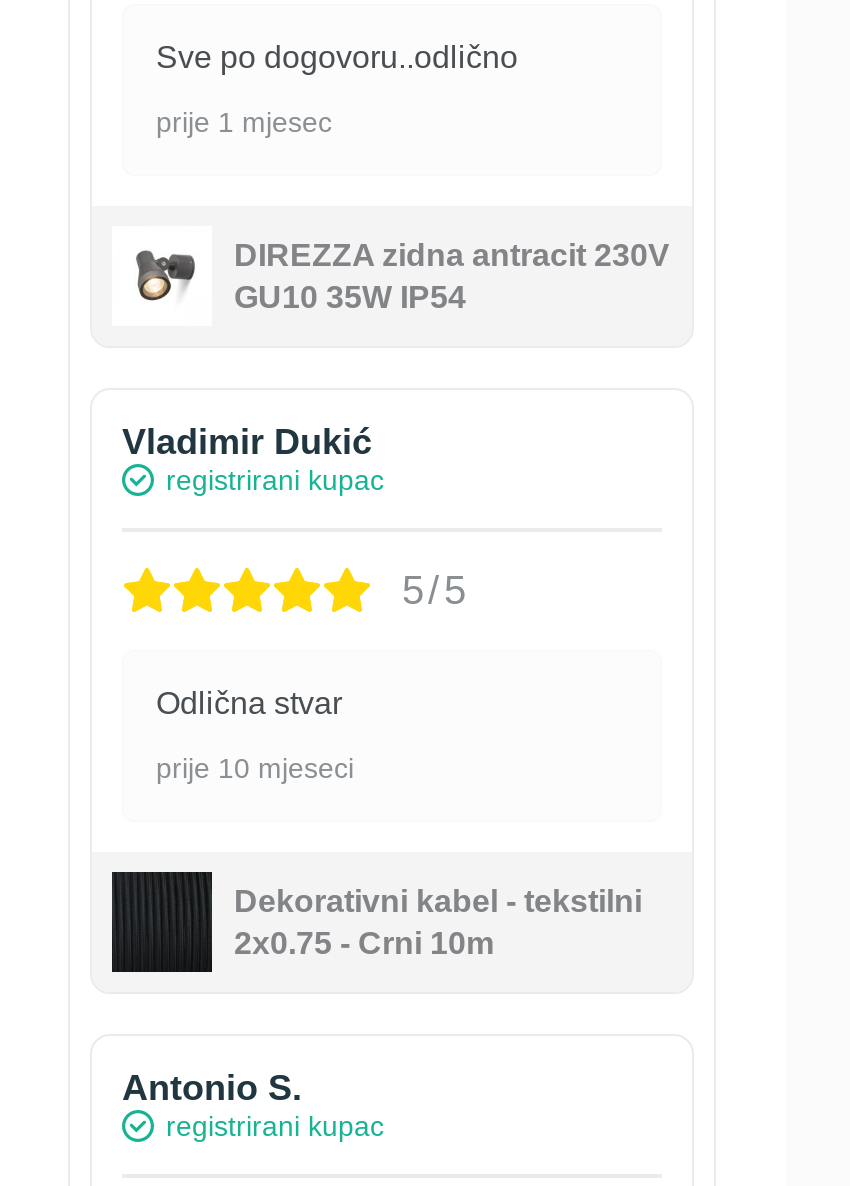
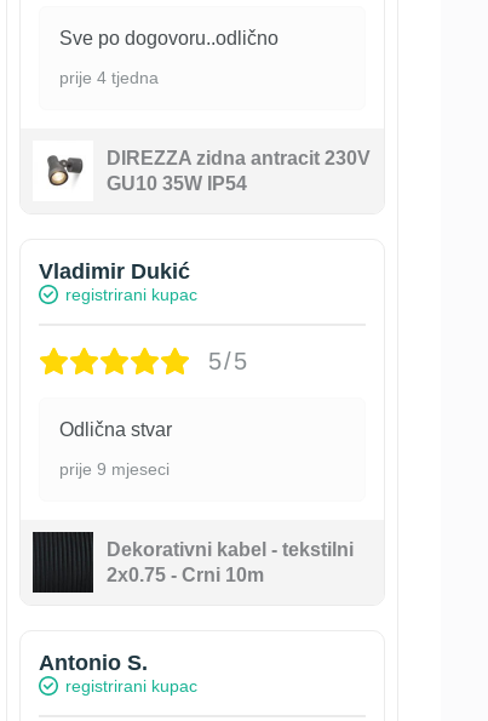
[156,105,332,137] prije 1 mjesec -> [59,67,159,87] prije 4 tjedna
[156,751,354,783] prije 10 mjeseci -> [59,459,170,478] prije 9 mjeseci

